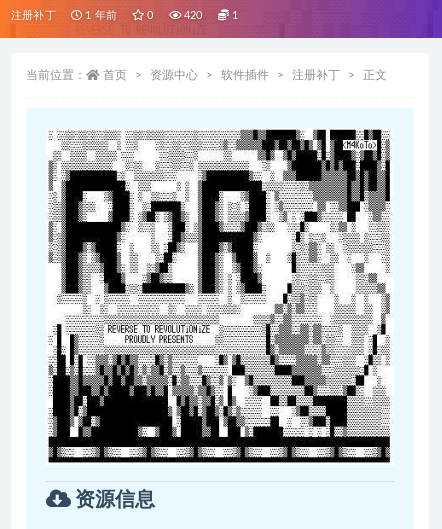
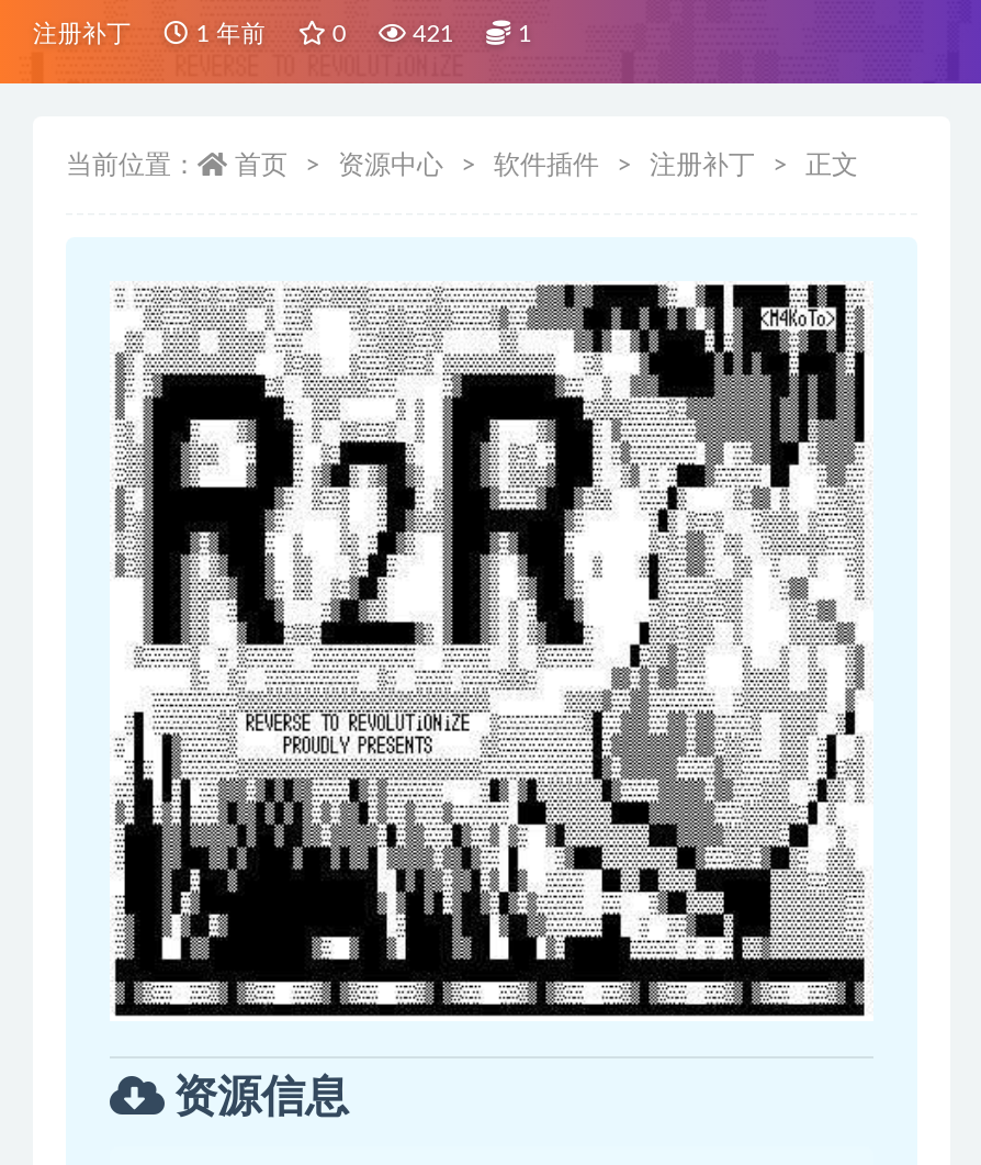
[181,10,203,21] 420 -> [406,22,453,46] 421

